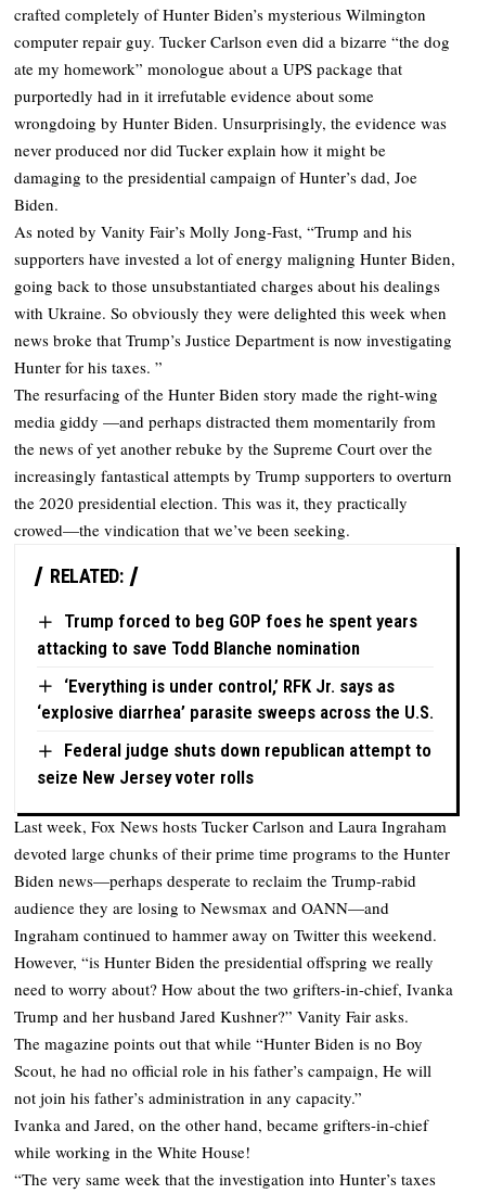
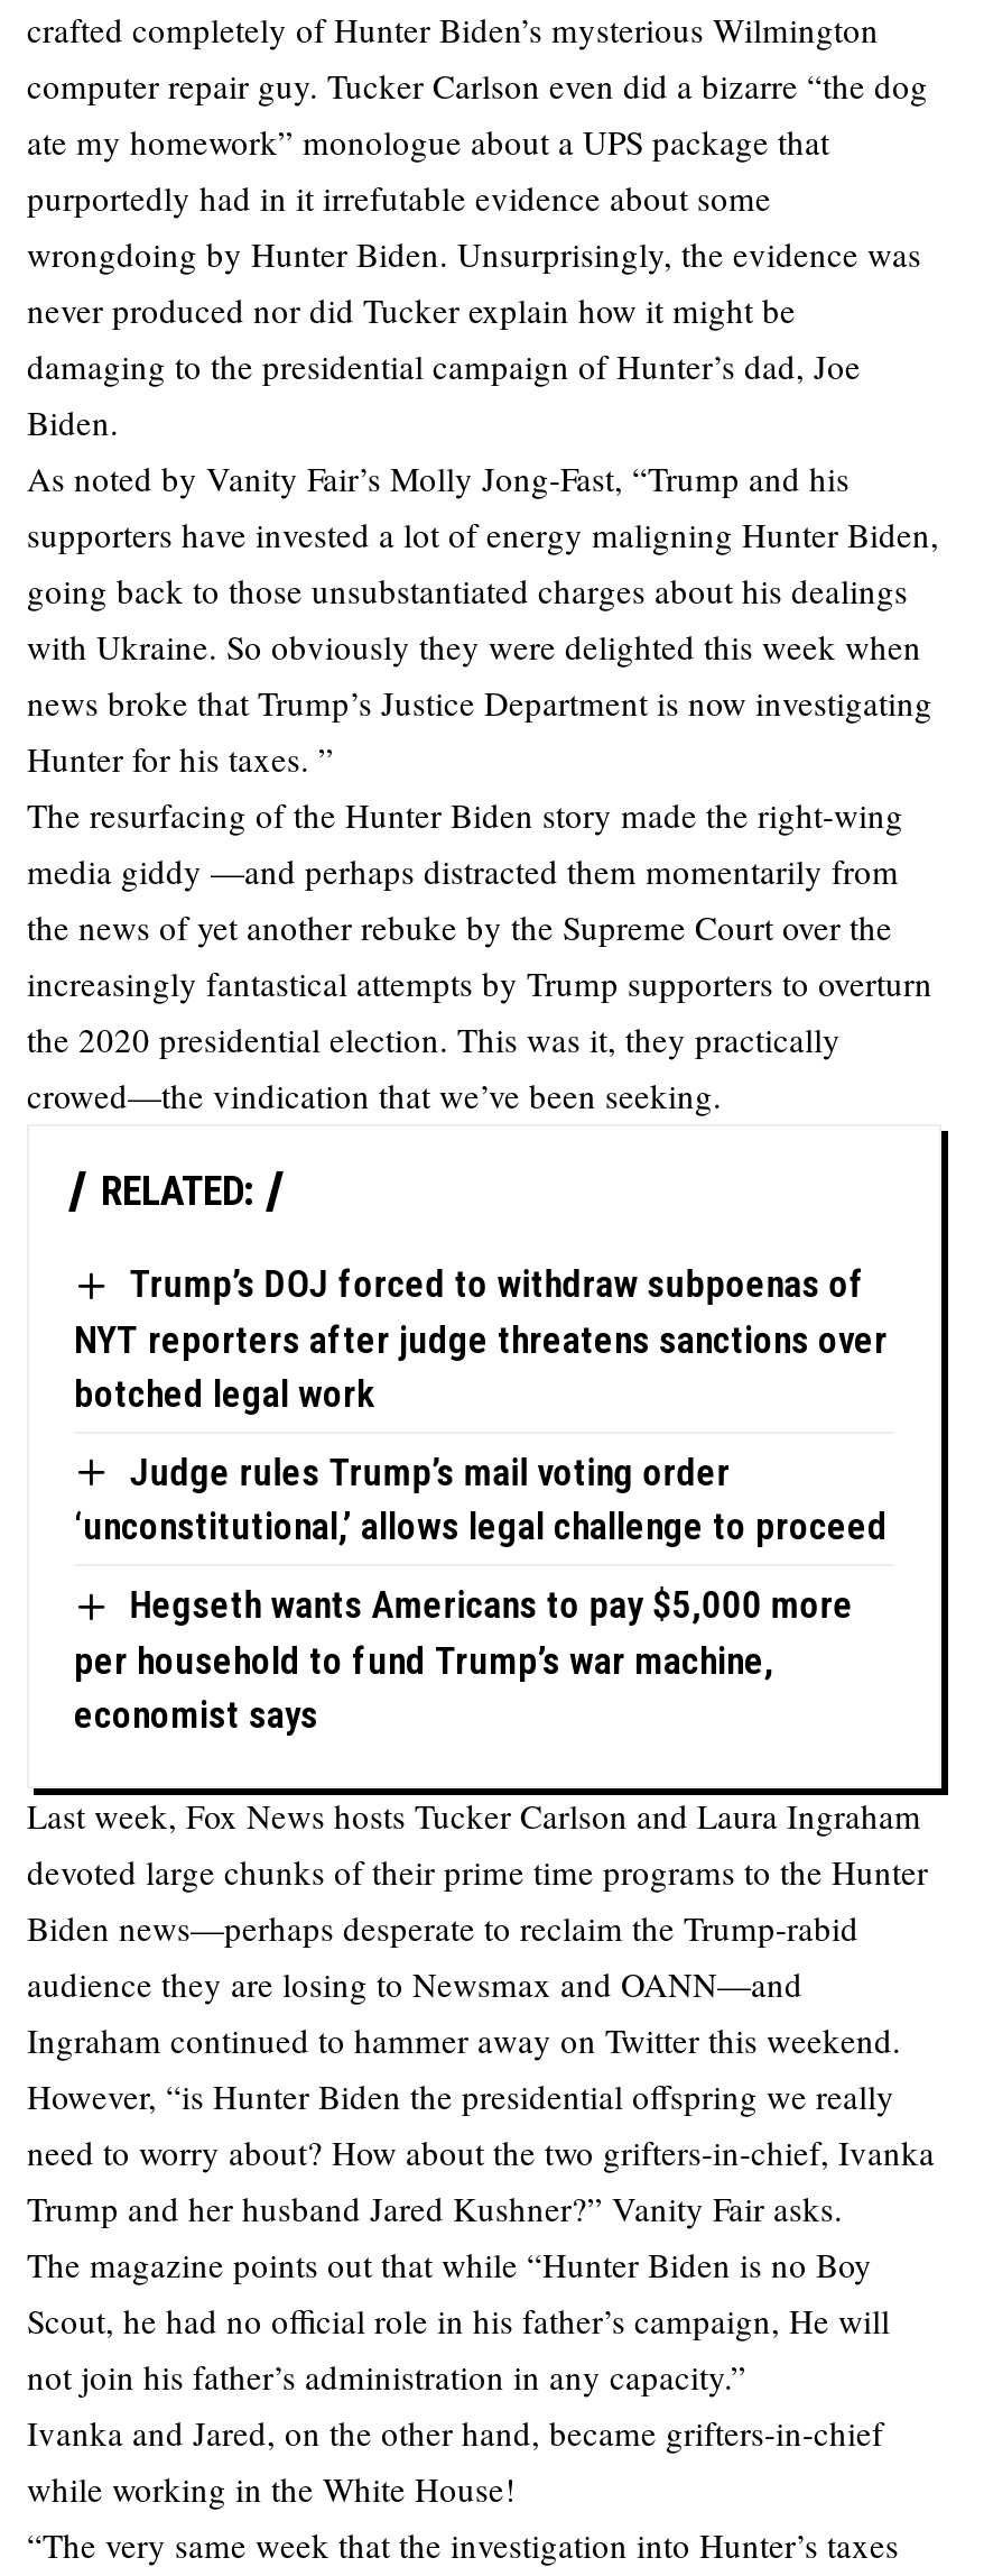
[37,610,417,659] Trump forced to beg GOP foes he spent years | attacking to save Todd Blanche nomination -> [74,1262,888,1415] Trump’s DOJ forced to withdraw subpoenas of | NYT reporters after judge threatens sanctions over | botched legal work
[37,675,434,723] ‘Everything is under control,’ RFK Jr. says as | ‘explosive diarrhea’ parasite sweeps across the U.S. -> [74,1449,888,1549] Judge rules Trump’s mail voting order | ‘unconstitutional,’ allows legal challenge to proceed
[37,740,431,788] Federal judge shuts down republican attempt to | seize New Jersey voter rolls -> [74,1583,853,1736] Hegseth wants Americans to pay $5,000 more | per household to fund Trump’s war machine, | economist says

